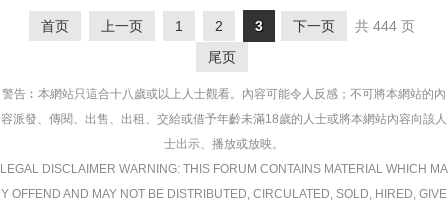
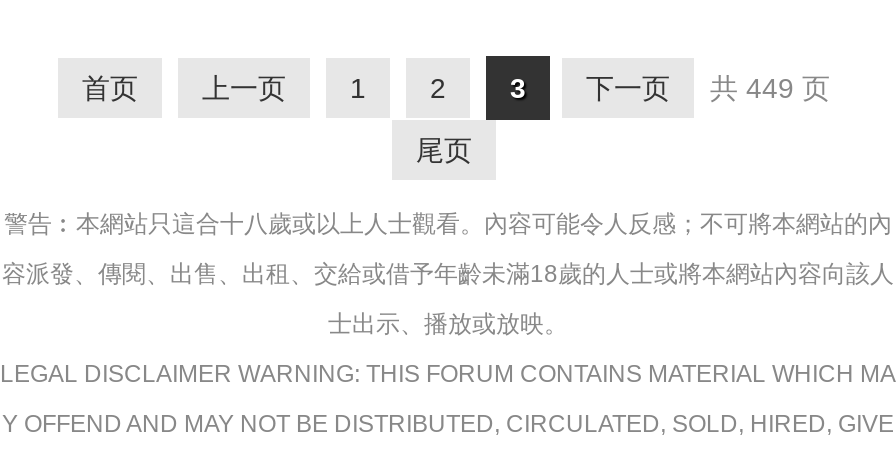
[41,18,419,34] 首页 上一页 1 2 3 下一页 共 444 页 -> [82,72,838,104] 首页 上一页 1 2 3 下一页 共 449 页

